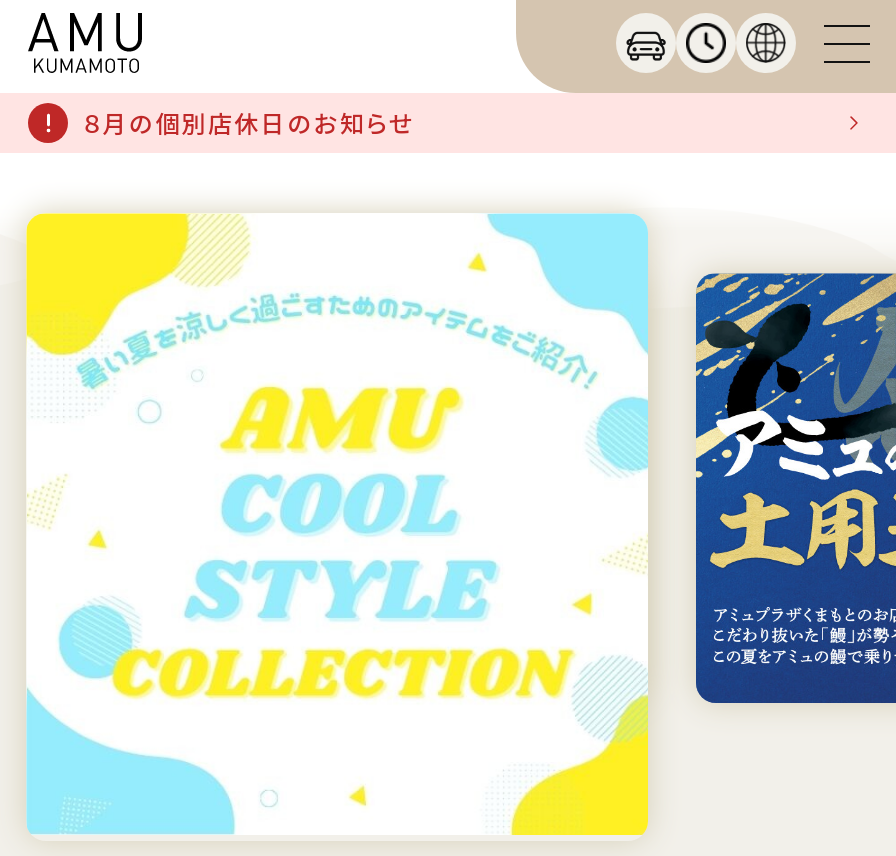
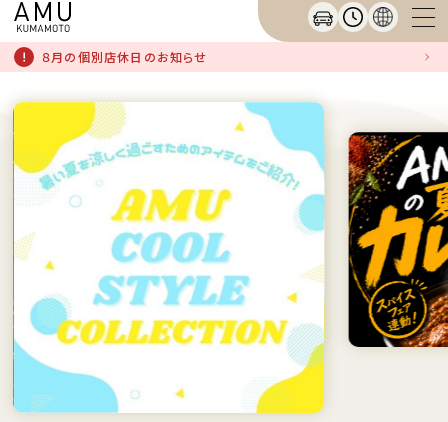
[694,271,890,707] [image] -> [347,131,445,348] [image]

